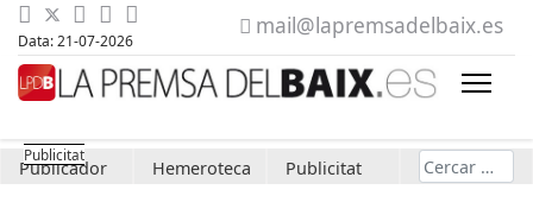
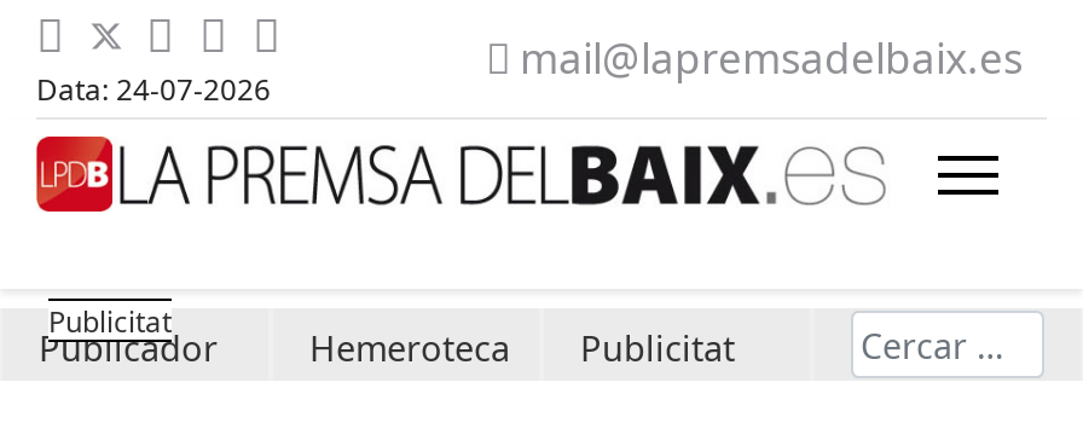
[18,31,133,51] Data: 21-07-2026 -> [36,69,271,110] Data: 24-07-2026

